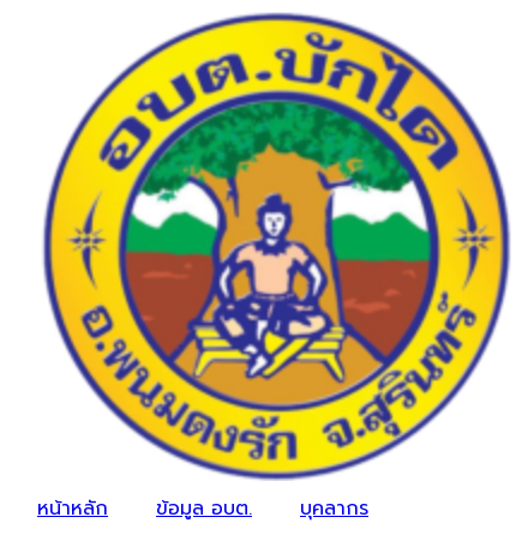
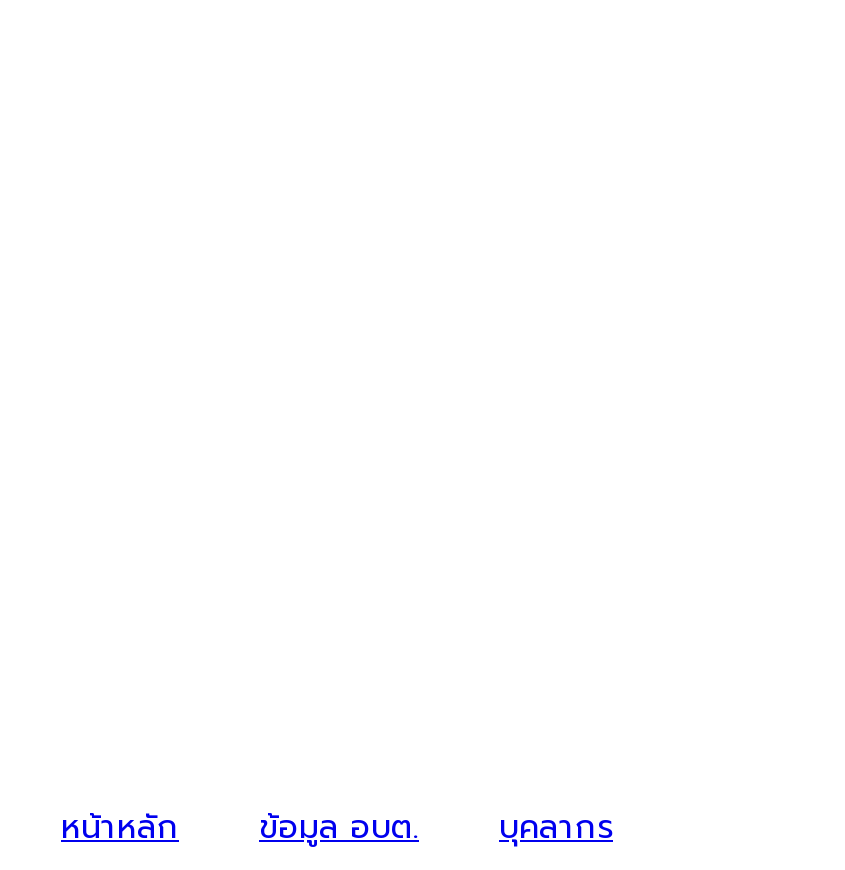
[42,12,511,481] [image] -> none

